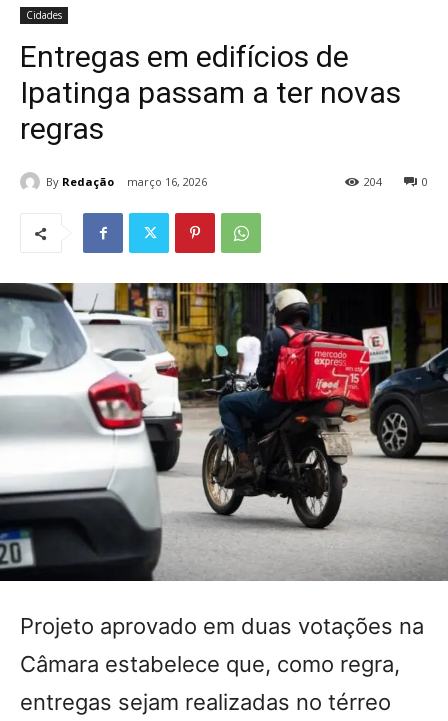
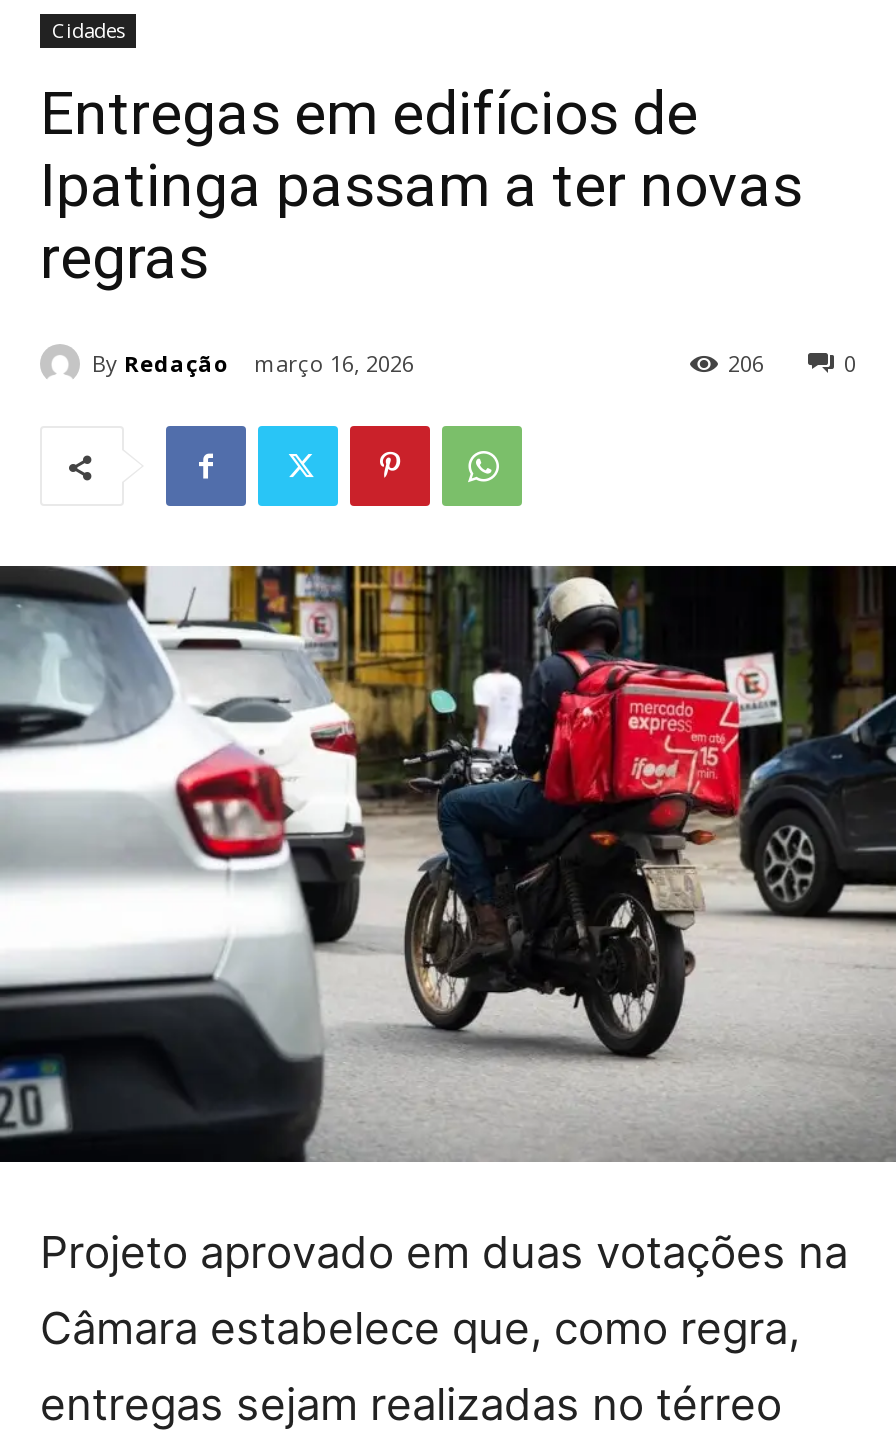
[364,174,382,189] 204 -> [728,348,764,378] 206

